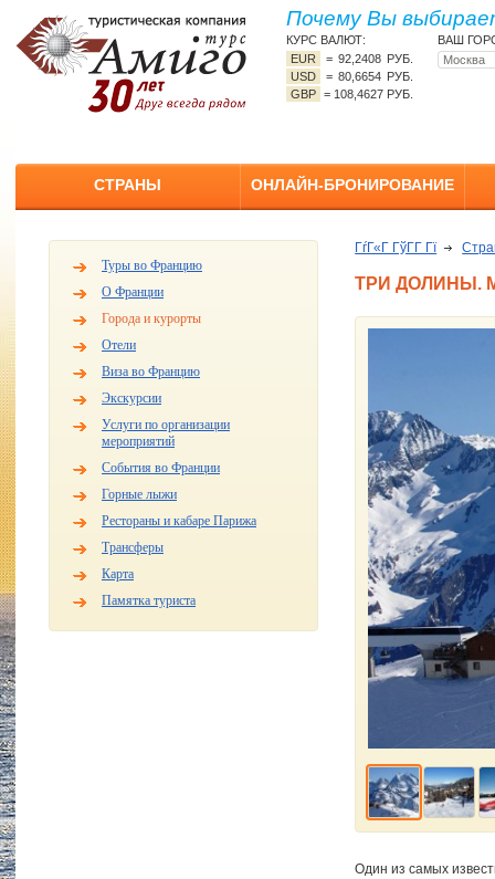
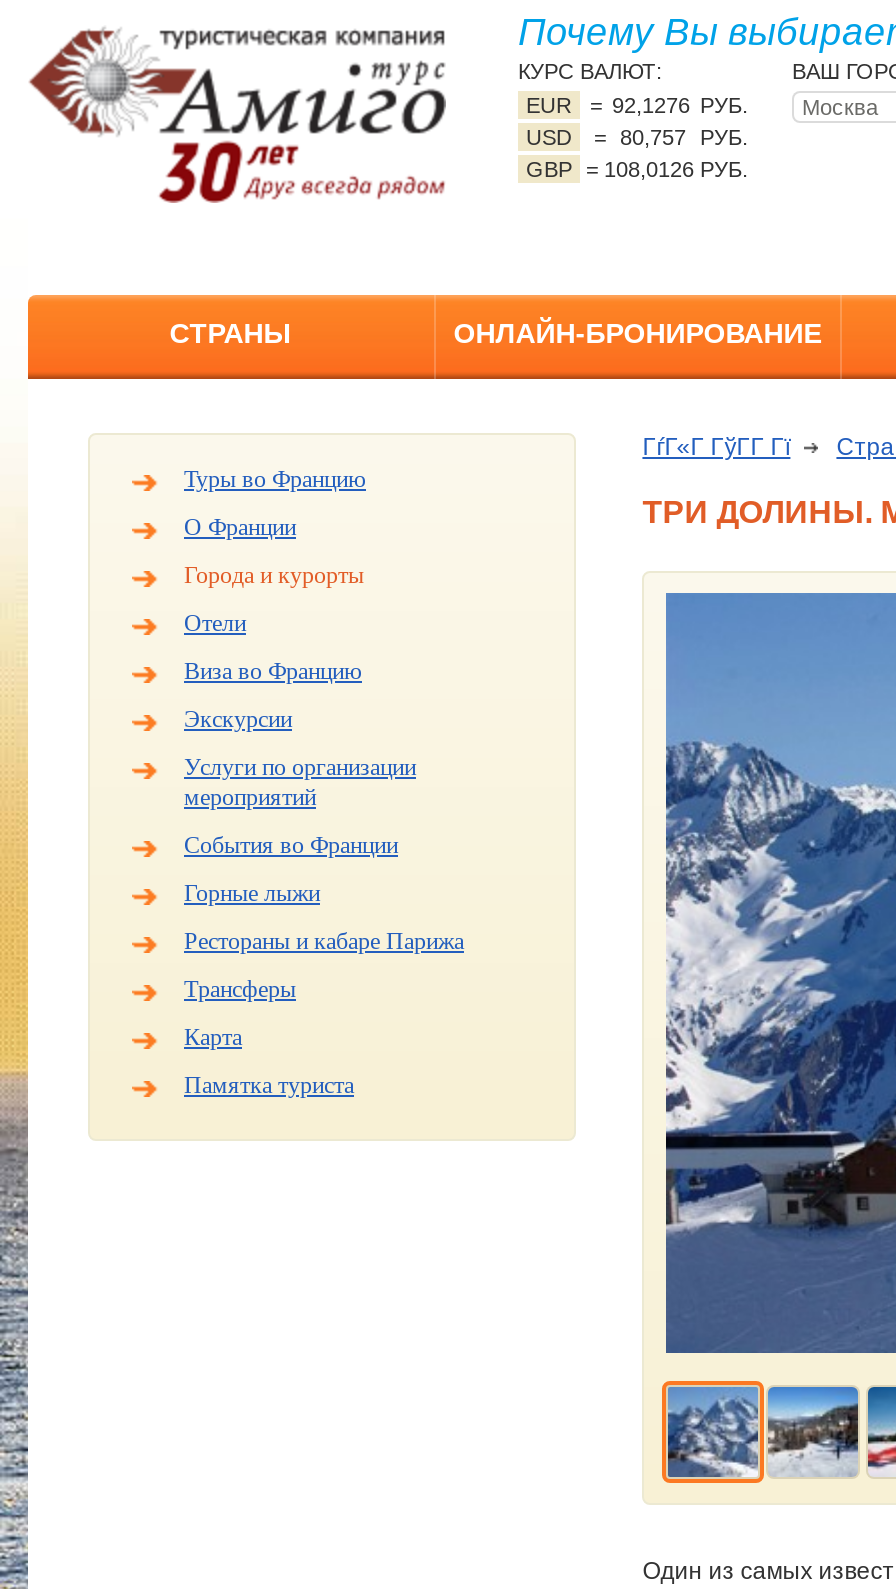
[291,52,413,65] EUR = 92,2408 РУБ. -> [526,93,748,117] EUR = 92,1276 РУБ.
[291,70,413,83] USD = 80,6654 РУБ. -> [526,125,748,149] USD = 80,757 РУБ.
[291,87,413,101] GBP = 108,4627 РУБ. -> [526,157,748,181] GBP = 108,0126 РУБ.

